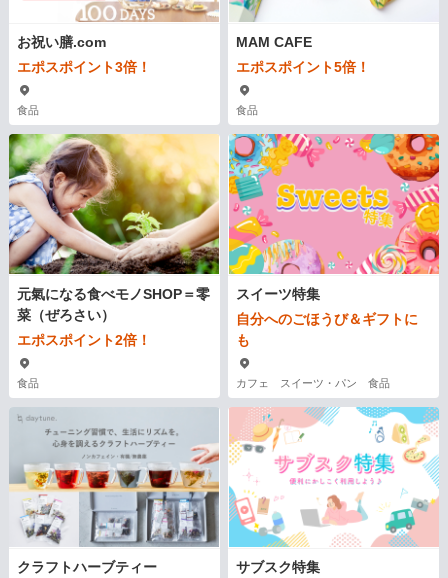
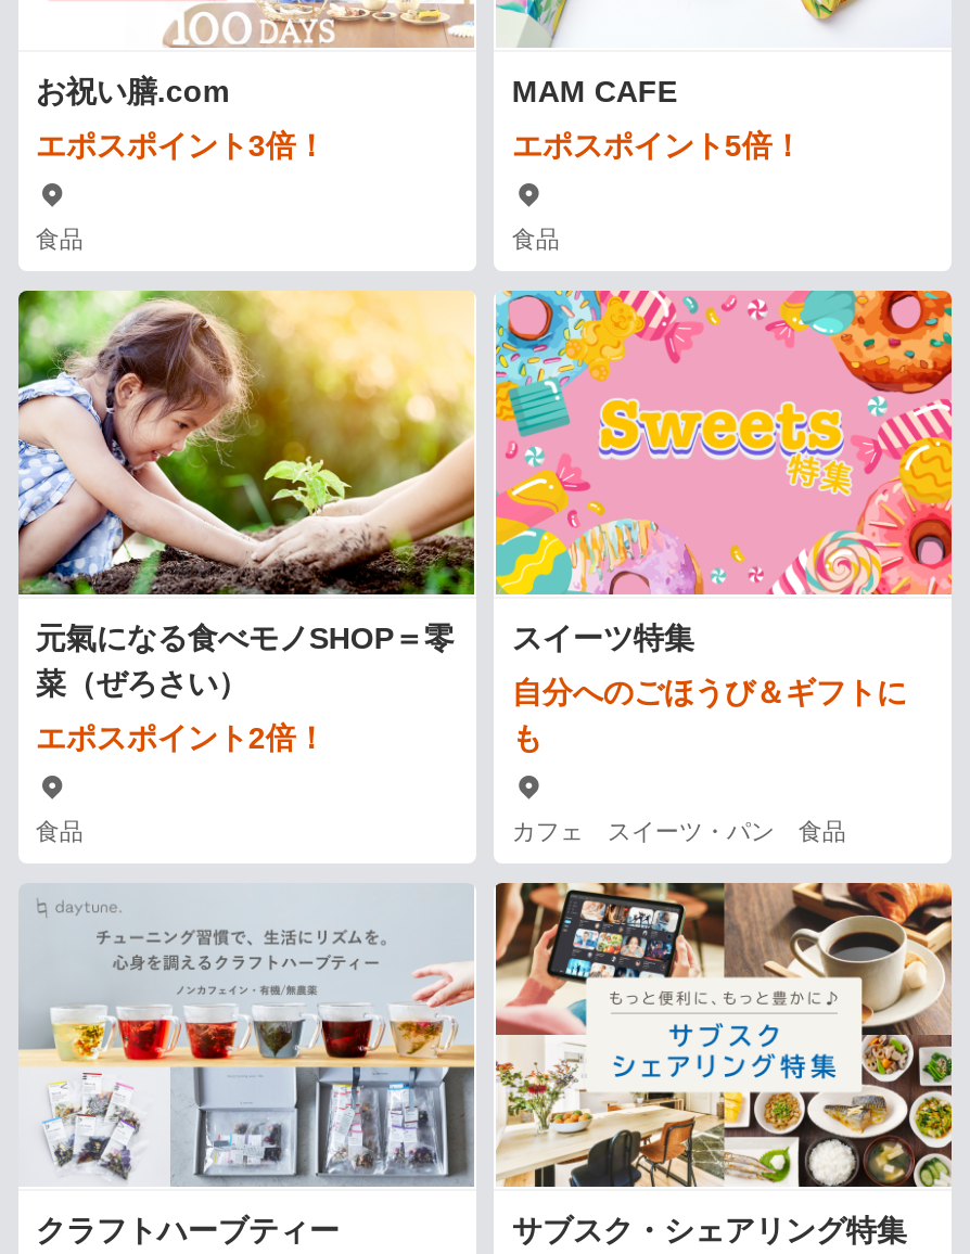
[228,406,439,574] [image] | サブスク特集 -> [494,881,954,1246] [image] | サブスク・シェアリング特集

